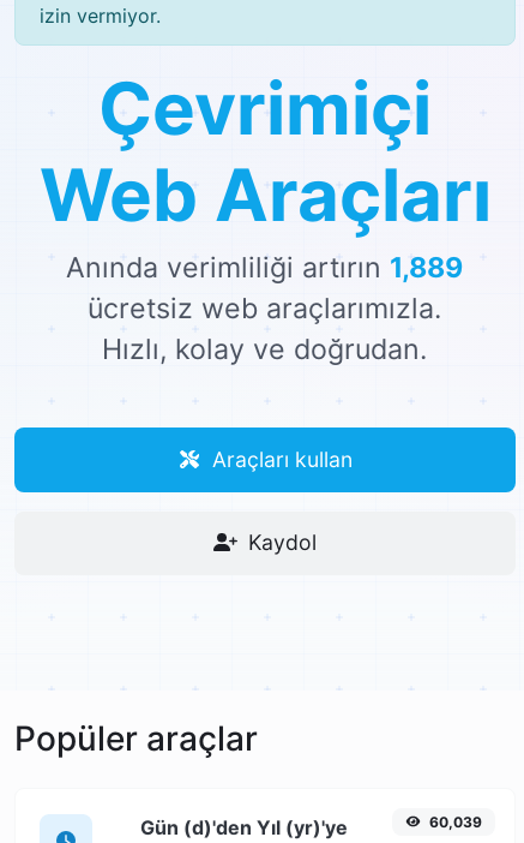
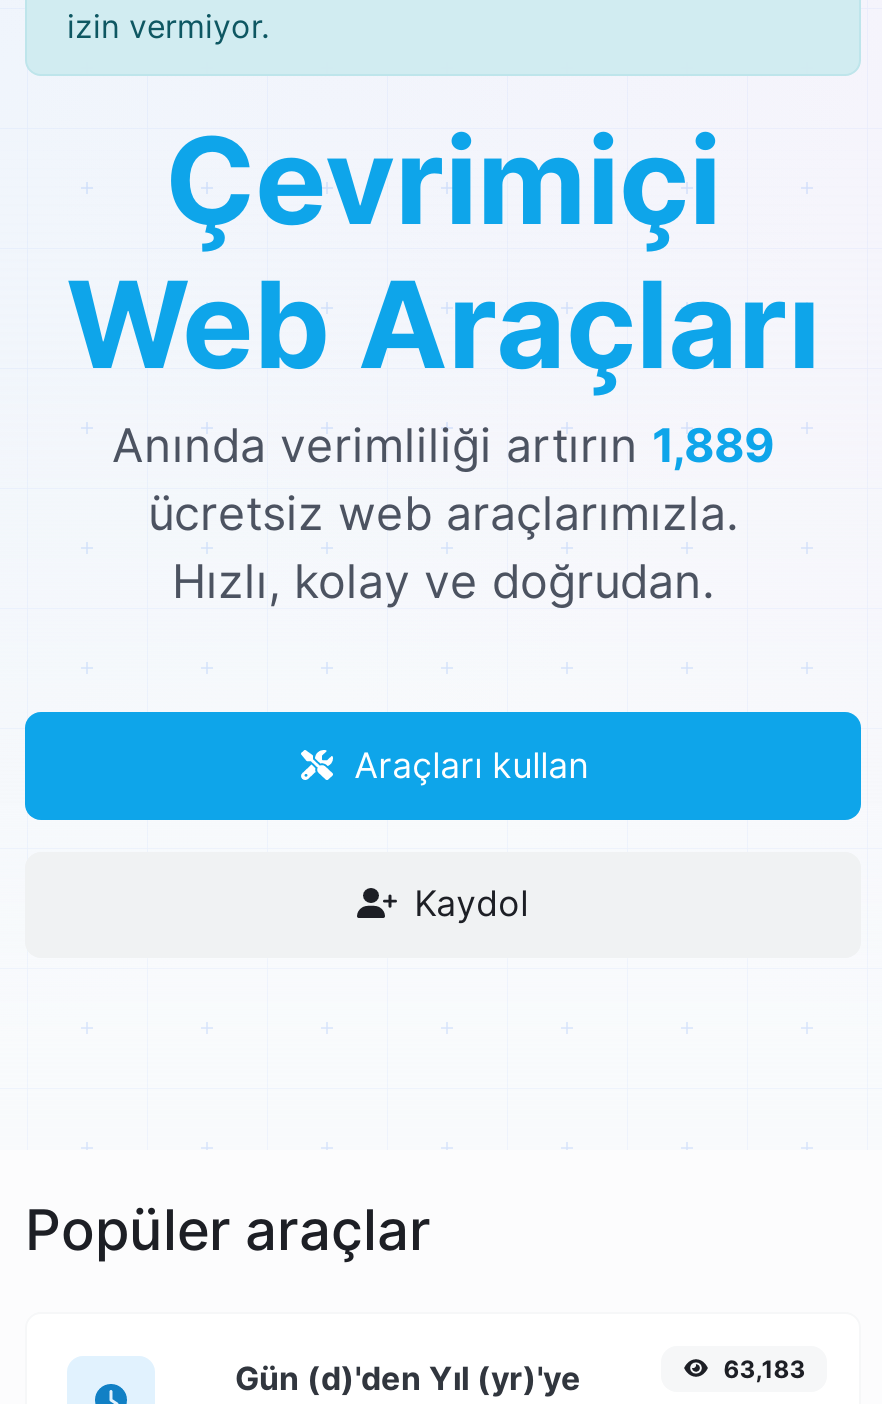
[426,812,482,831] 60,039 -> [717,1353,805,1383] 63,183

